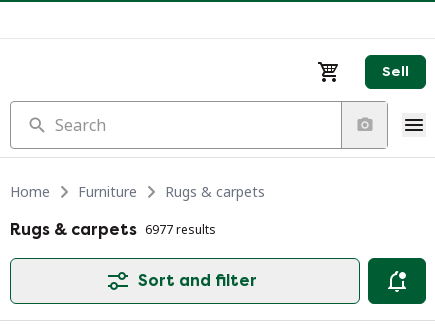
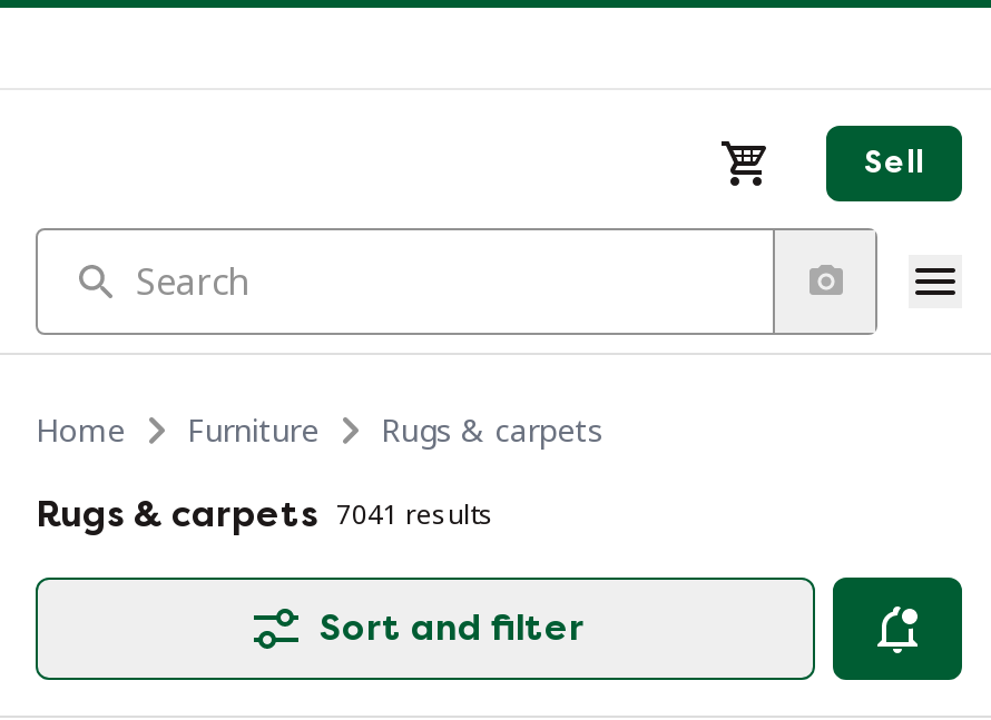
[10,220,216,239] Rugs & carpets 6977 results -> [36,493,494,535] Rugs & carpets 7041 results

